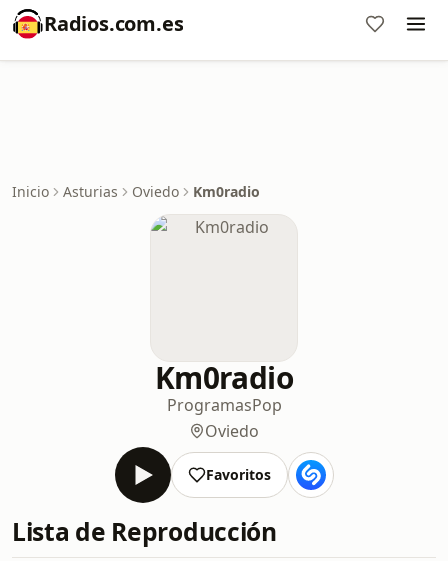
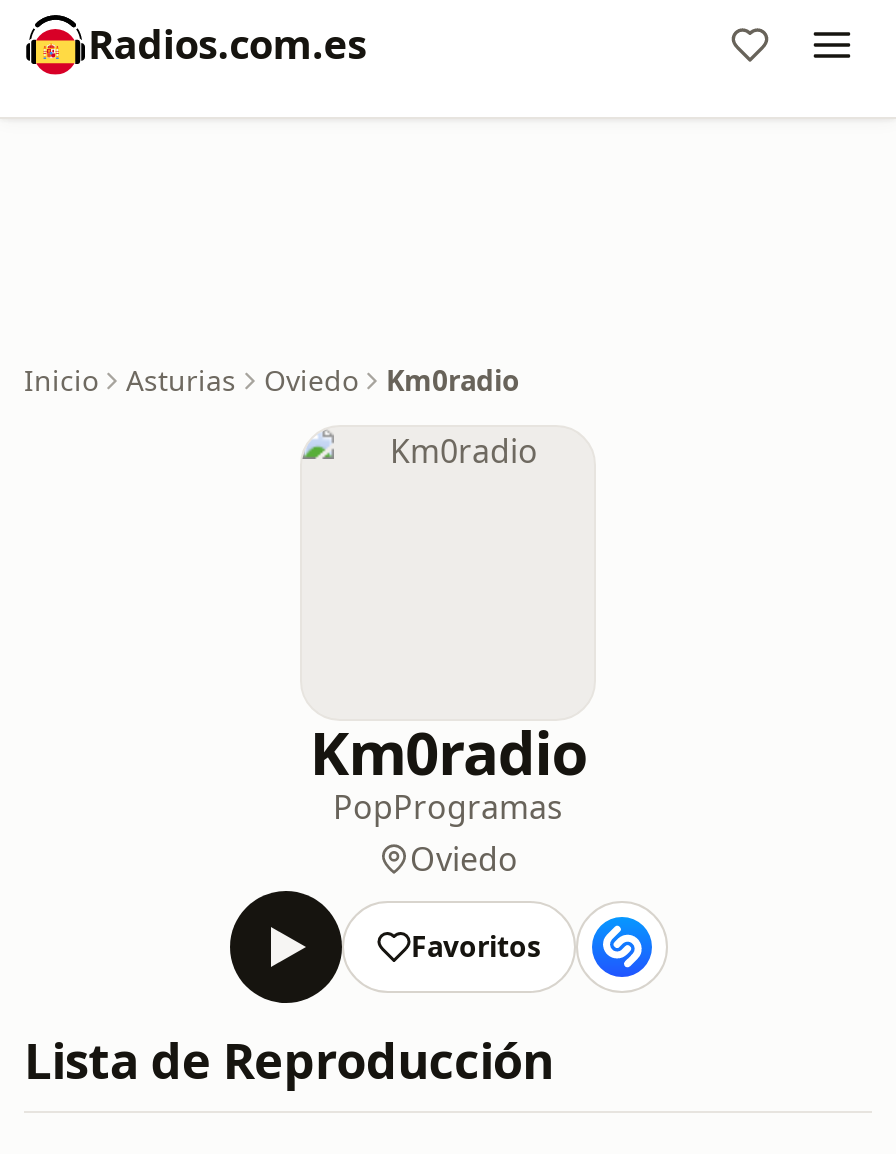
[166,394,281,416] ProgramasPop -> [333,785,563,829] PopProgramas

